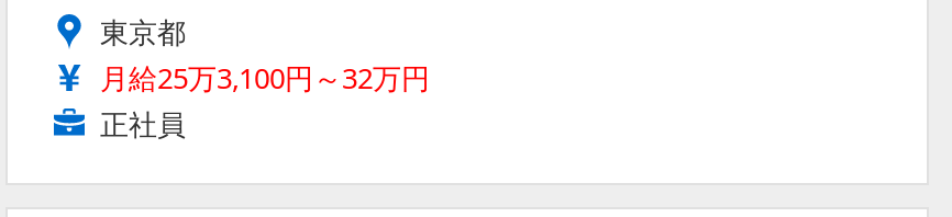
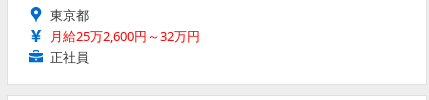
[100,58,430,98] 月給25万3,100円～32万円 -> [50,27,200,45] 月給25万2,600円～32万円

